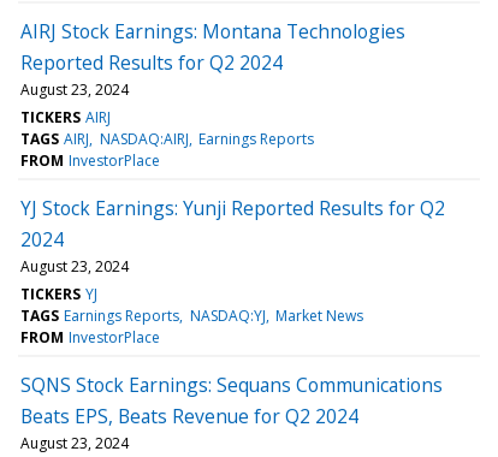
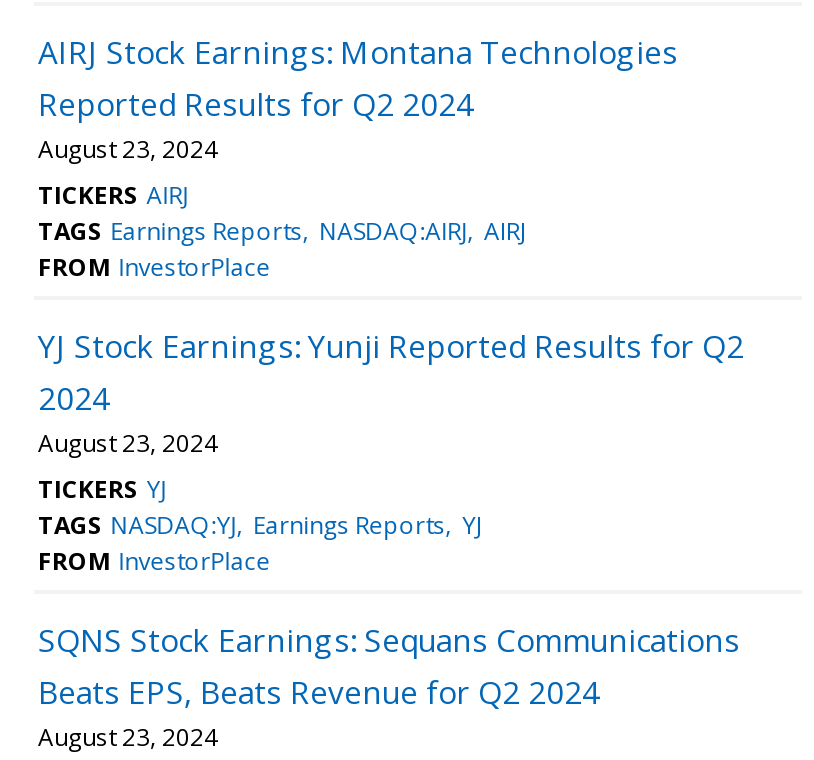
[20,128,314,149] TAGS AIRJ NASDAQ:AIRJ Earnings Reports -> [38,214,526,248] TAGS Earnings Reports NASDAQ:AIRJ AIRJ
[20,305,363,326] TAGS Earnings Reports NASDAQ:YJ Market News -> [38,508,482,542] TAGS NASDAQ:YJ Earnings Reports YJ

